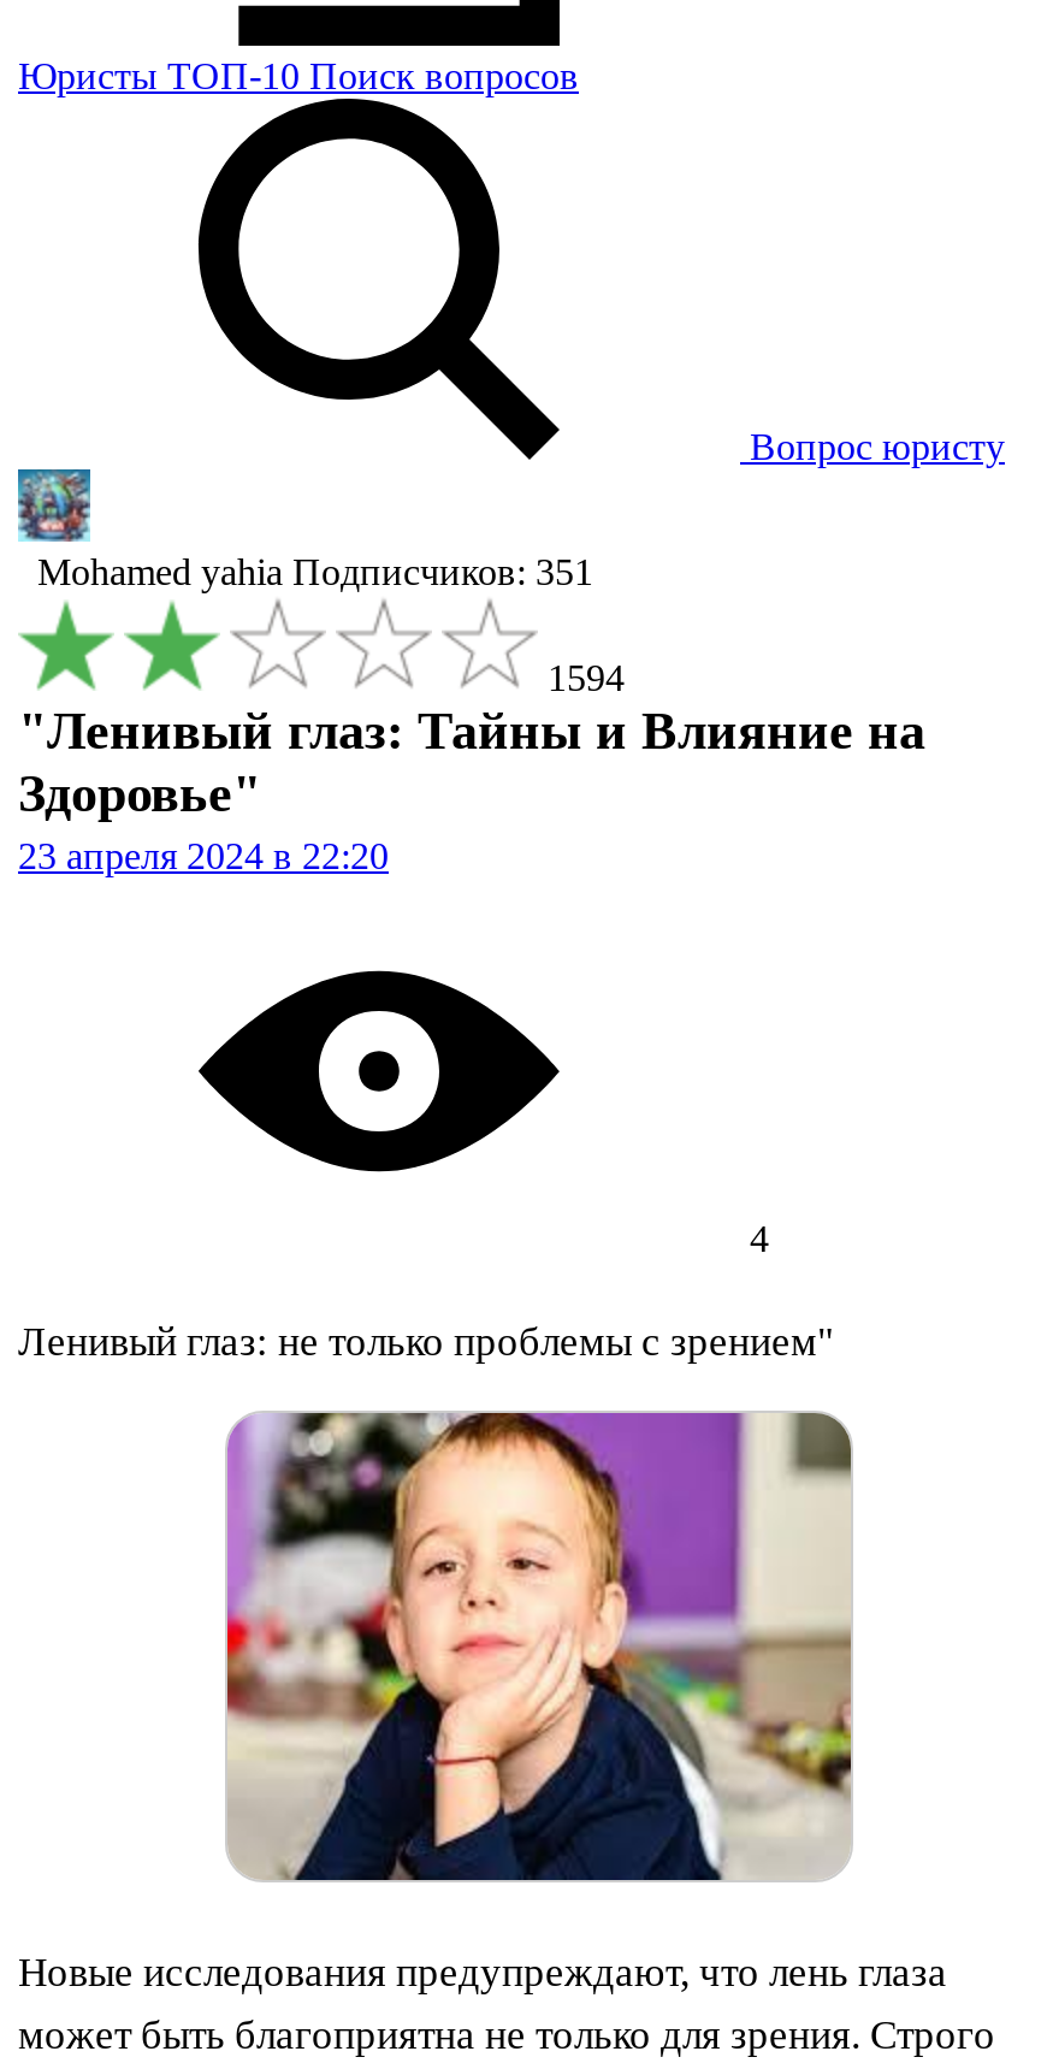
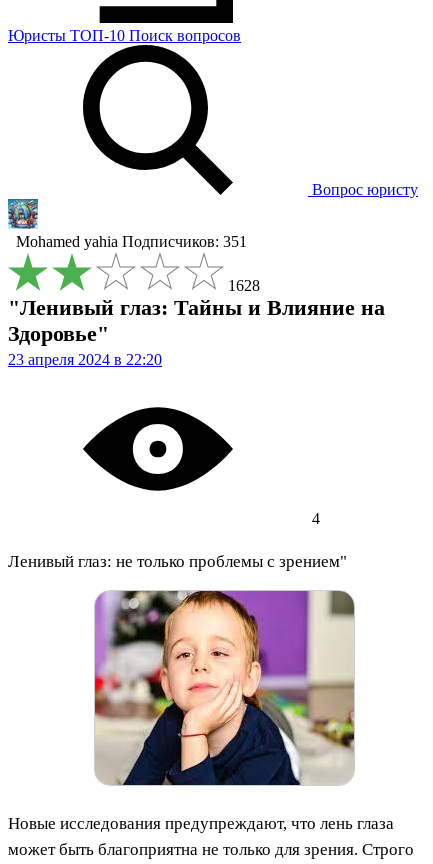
[548,657,625,698] 1594 -> [228,277,260,294] 1628

